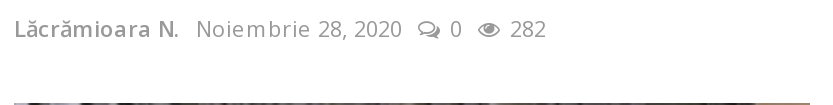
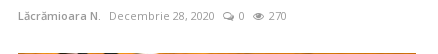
[14,13,402,43] Lăcrămioara N. Noiembrie 28, 2020 -> [18,8,215,23] Lăcrămioara N. Decembrie 28, 2020
[510,13,546,43] 282 -> [269,8,287,23] 270

